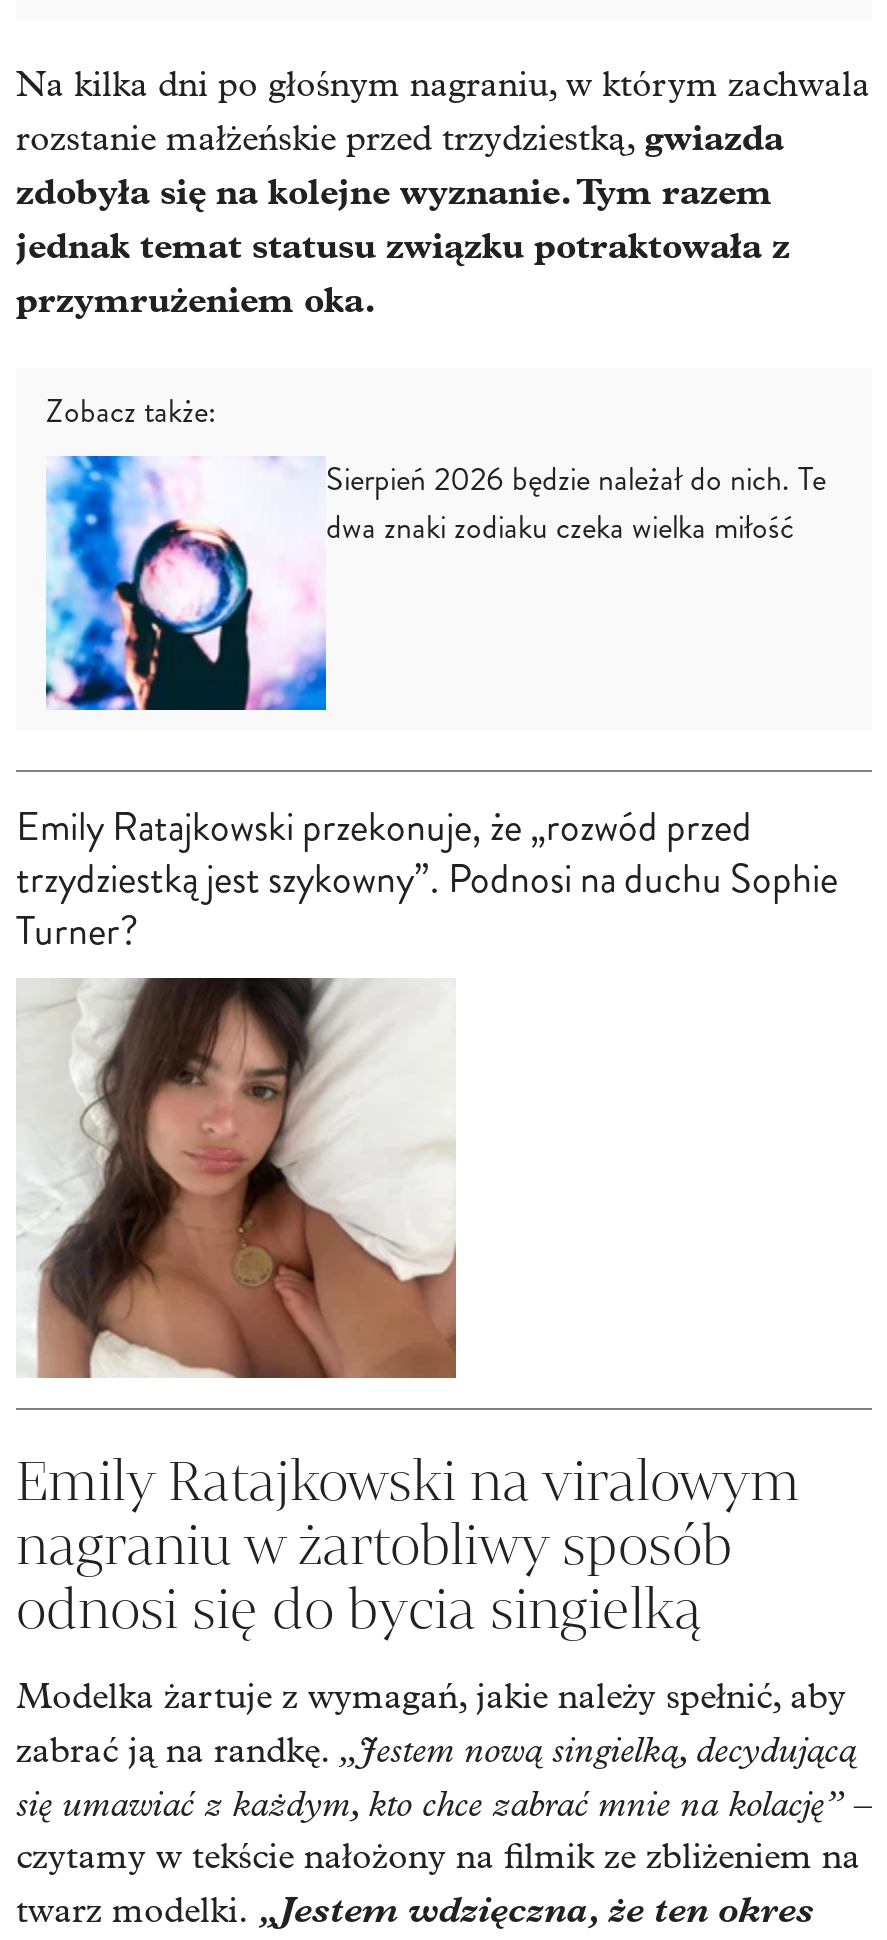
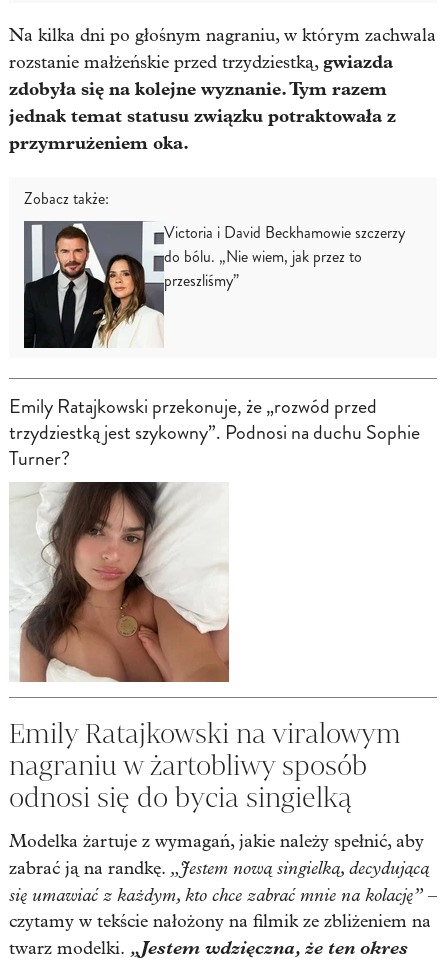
[44,454,826,712] [image] | Sierpień 2026 będzie należał do nich. Te | dwa znaki zodiaku czeka wielka miłość -> [23,220,405,349] [image] | Victoria i David Beckhamowie szczerzy | do bólu. „Nie wiem, jak przez to | przeszliśmy”

